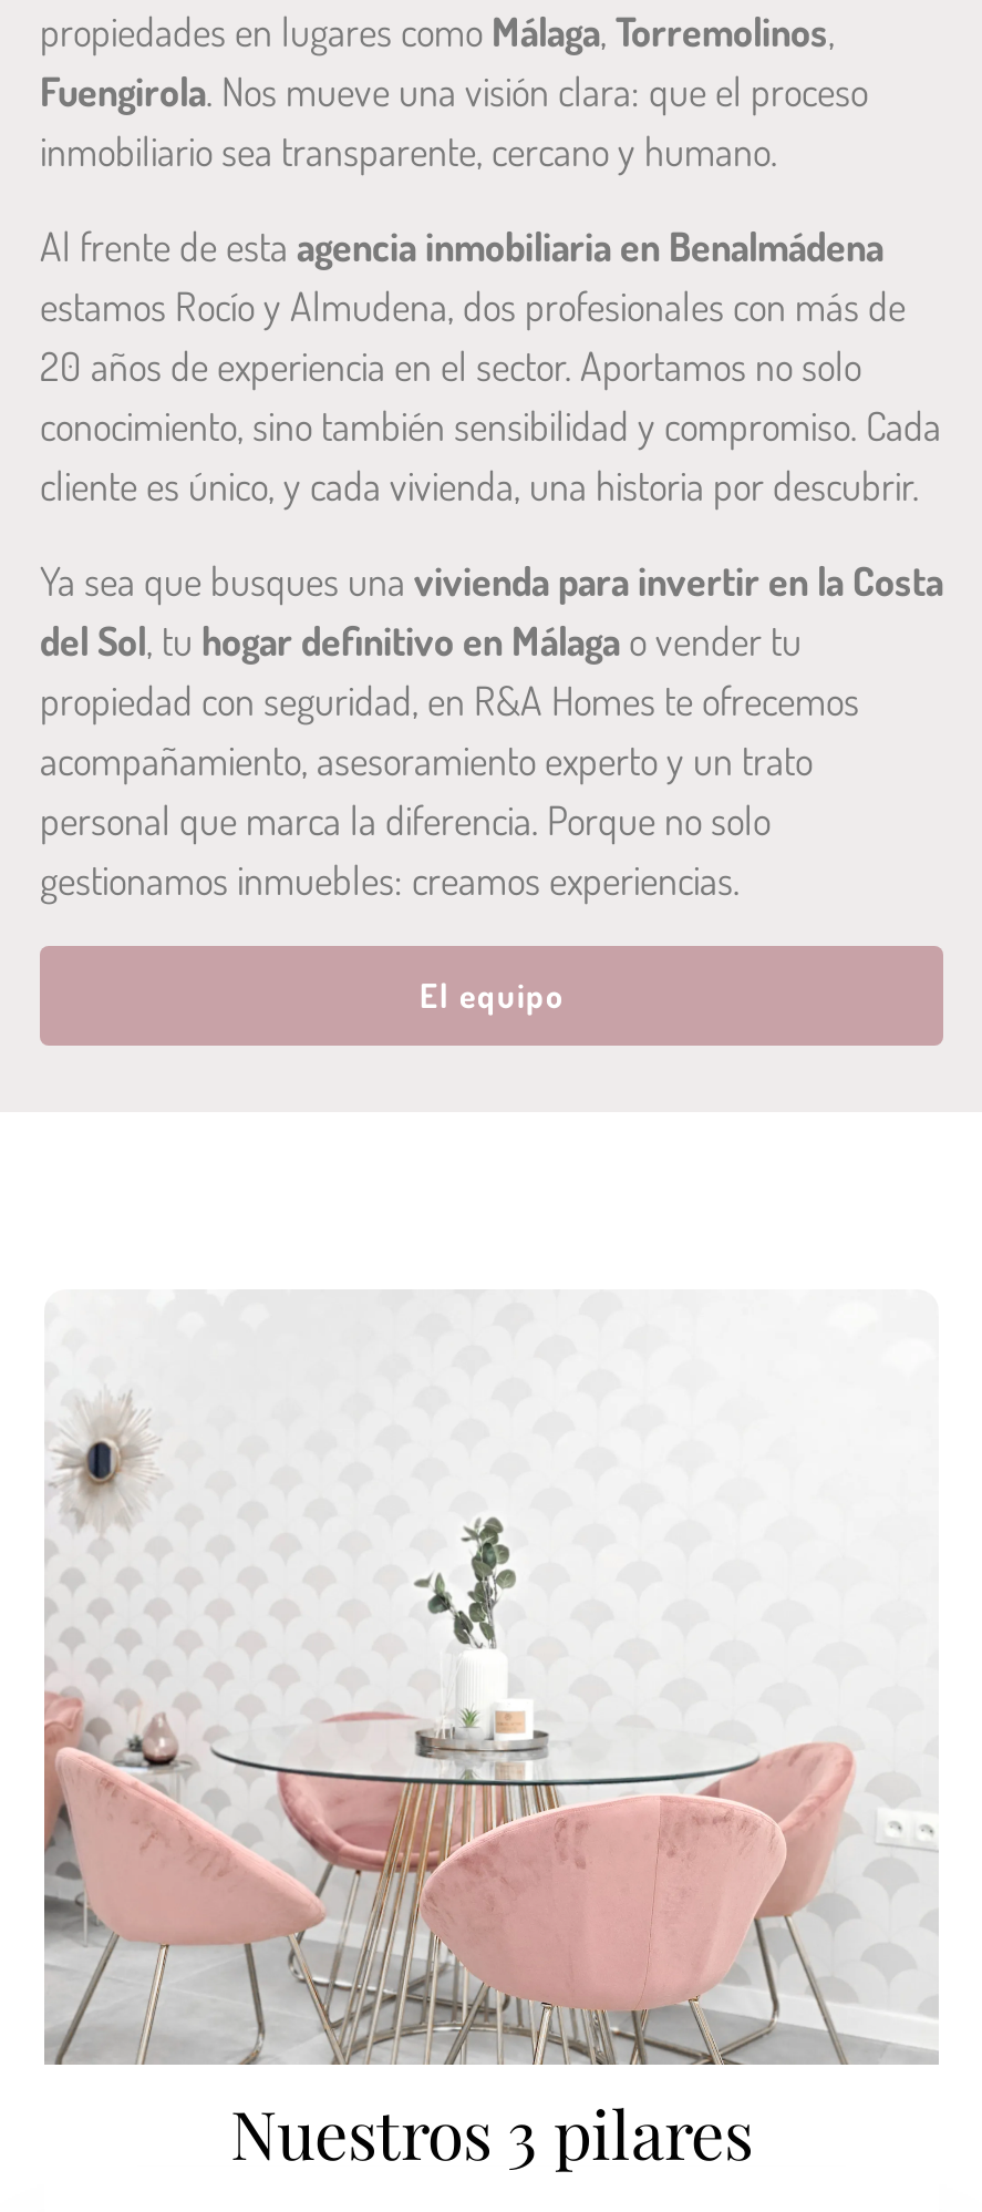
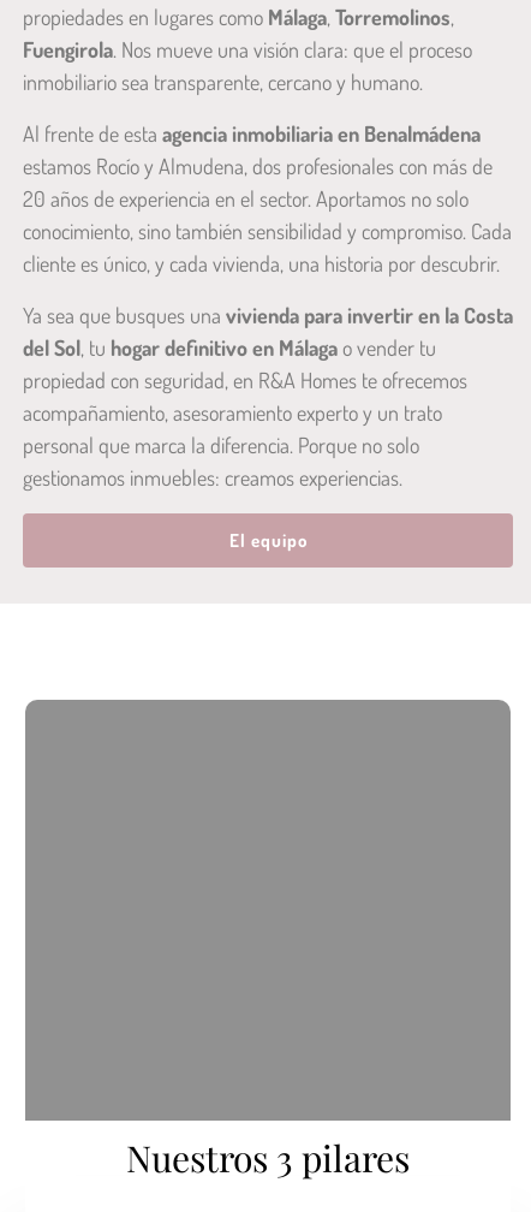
[42,1289,939,2067] [image] -> none

